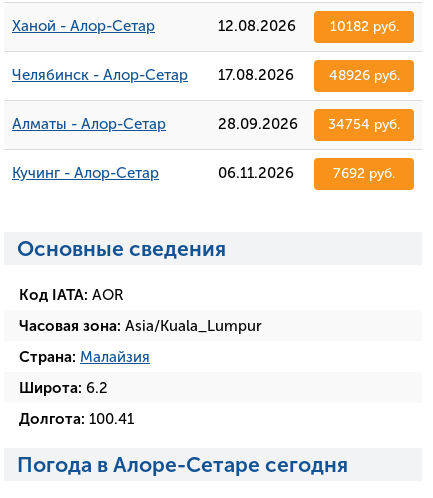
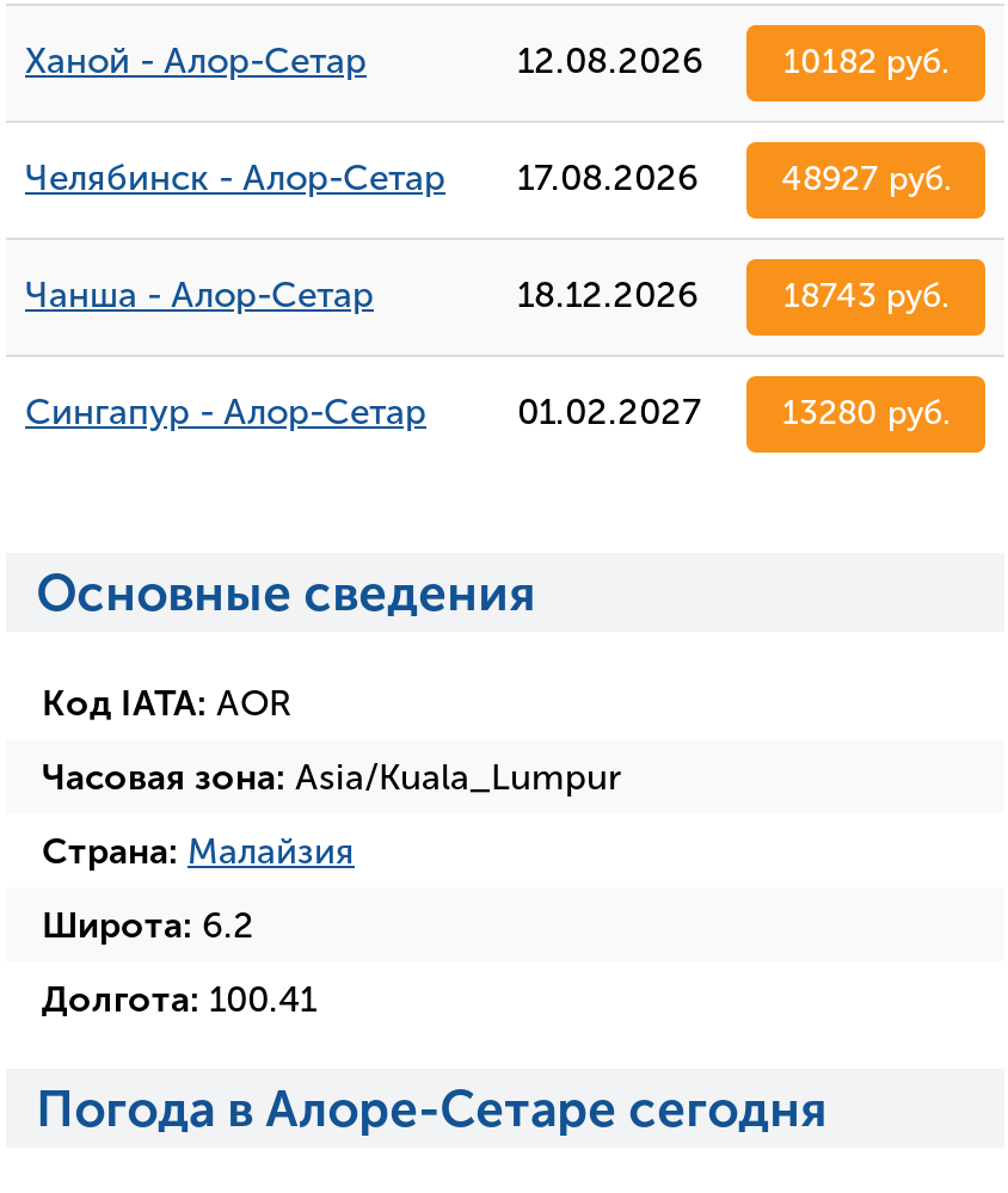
[328,67,399,84] 48926 руб. -> [781,159,951,200] 48927 руб.
[12,115,166,133] Алматы - Алор-Сетар -> [25,274,374,317] Чанша - Алор-Сетар
[218,115,298,133] 28.09.2026 -> [517,274,699,317] 18.12.2026
[328,116,400,133] 34754 руб. -> [783,276,948,317] 18743 руб.
[12,164,159,182] Кучинг - Алор-Сетар -> [25,391,426,434] Сингапур - Алор-Сетар
[218,164,294,182] 06.11.2026 -> [517,391,701,434] 01.02.2027
[333,165,395,182] 7692 руб. -> [782,393,949,434] 13280 руб.

